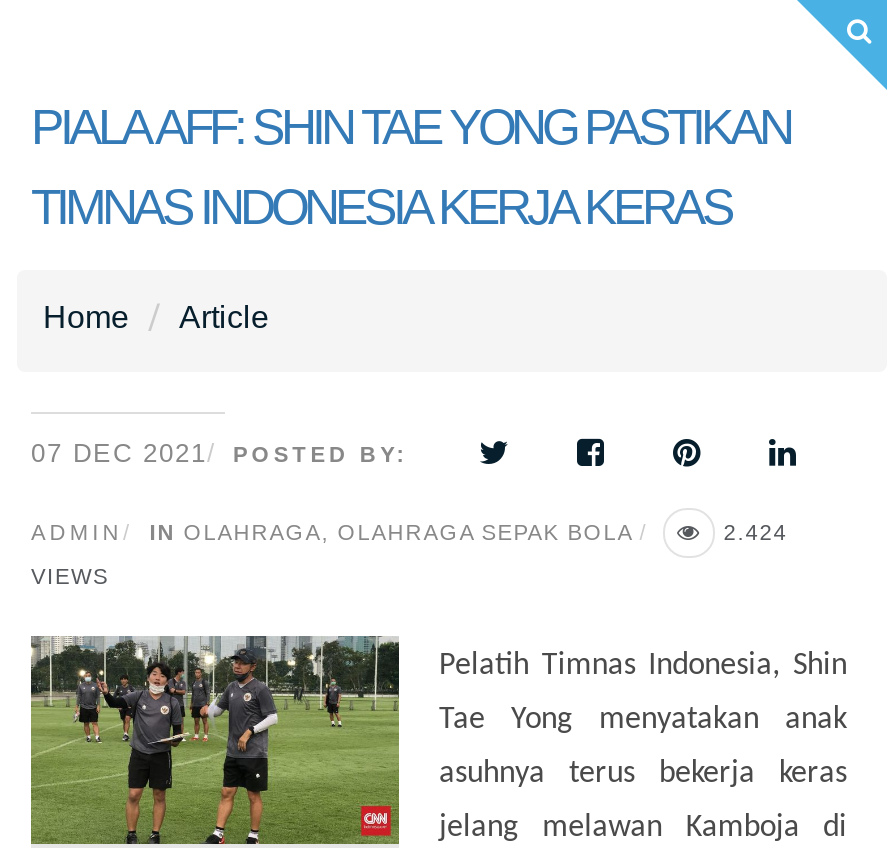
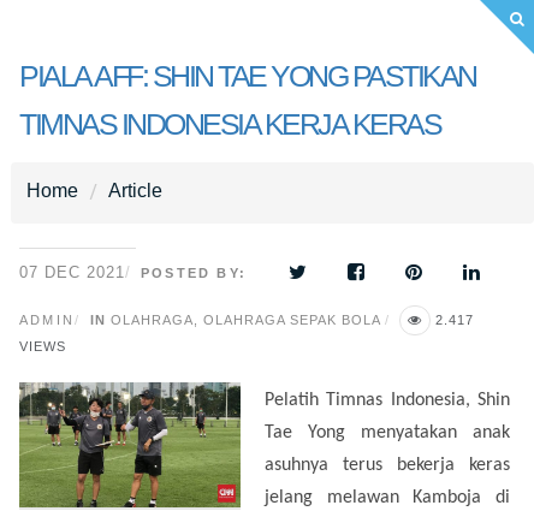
[715,520,787,544] 2.424 -> [431,313,474,327] 2.417

